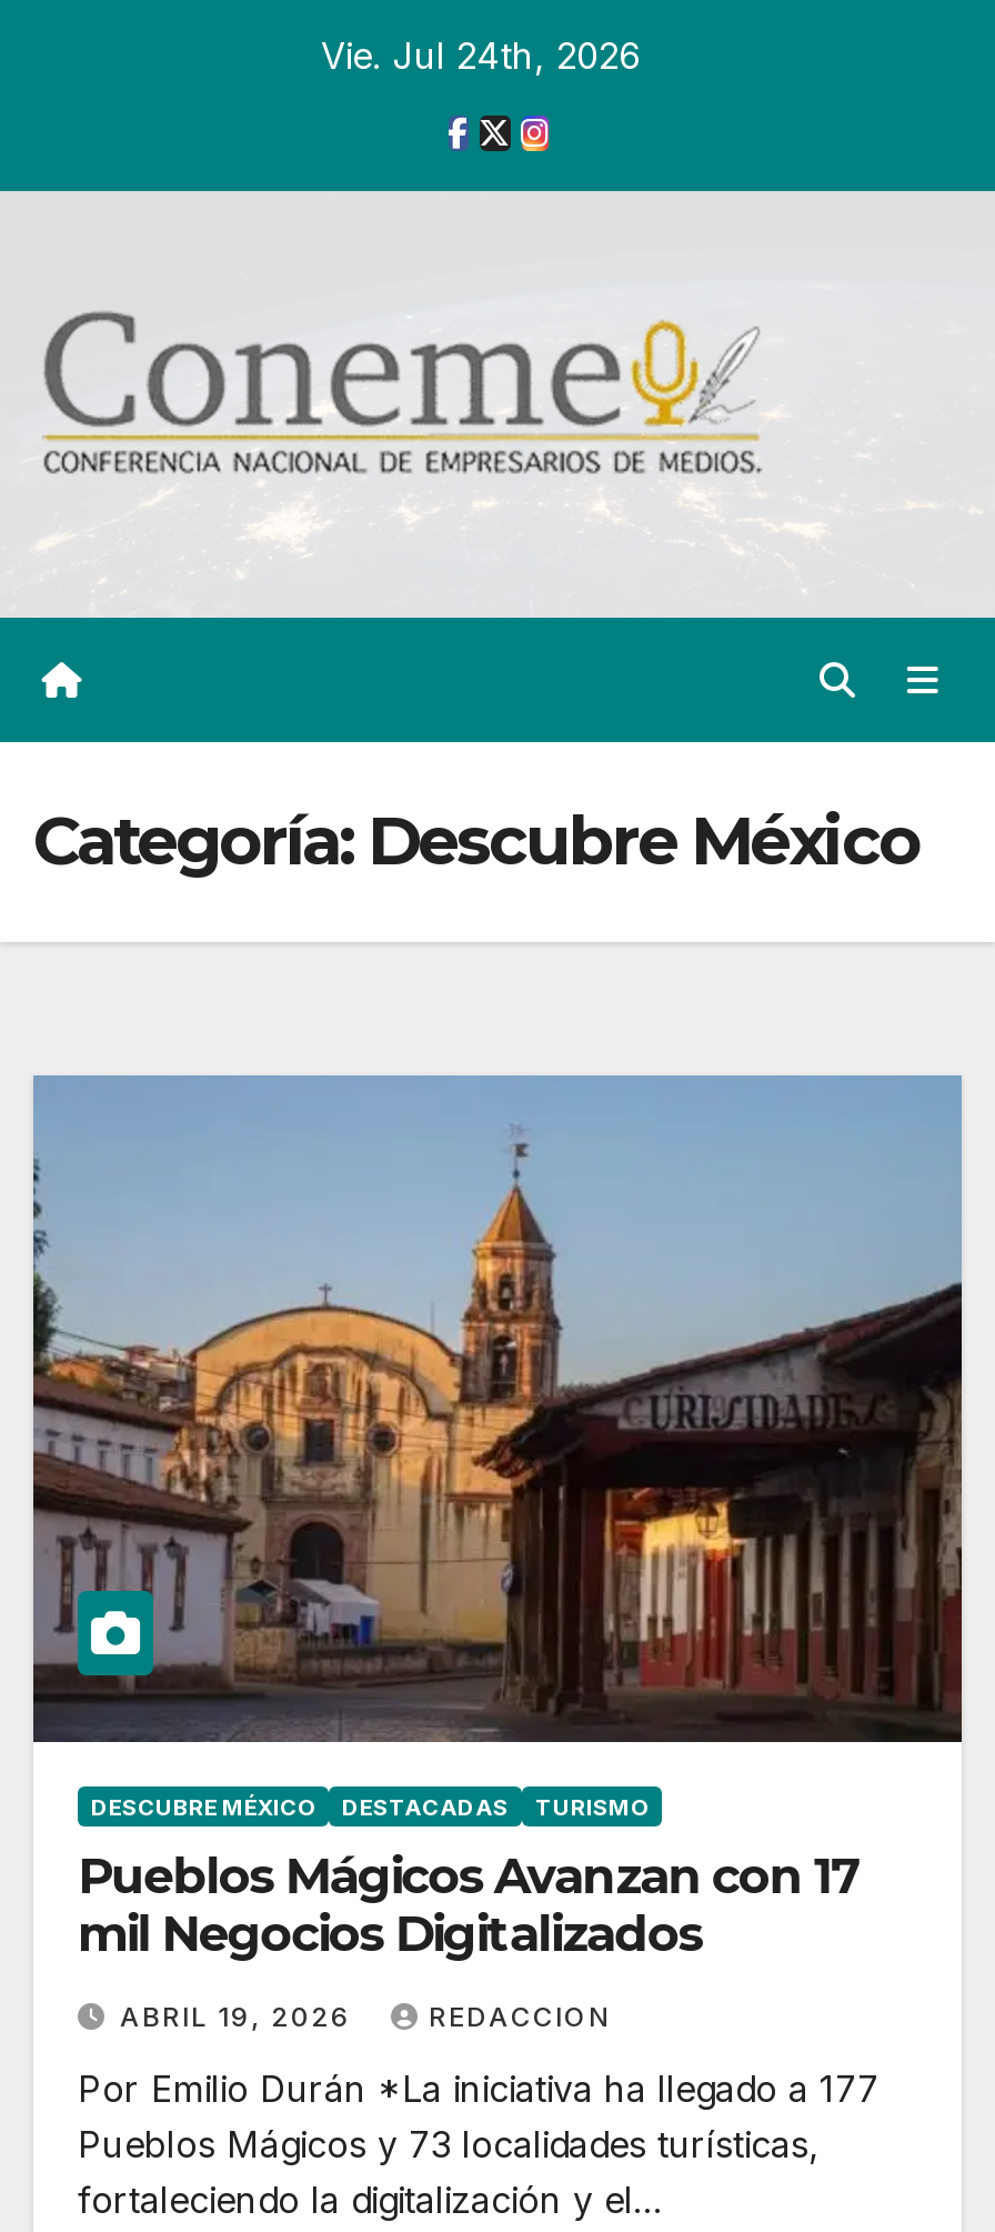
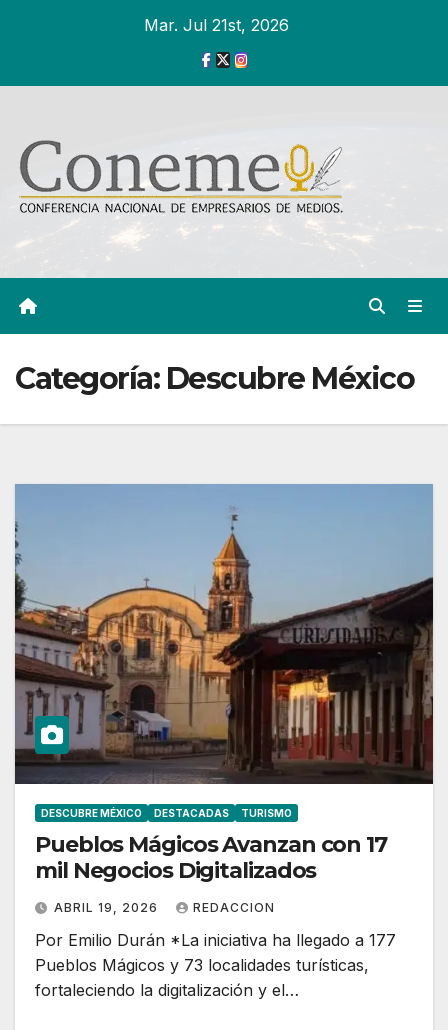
[321,33,641,78] Vie. Jul 24th, 2026 -> [144,15,289,35] Mar. Jul 21st, 2026

